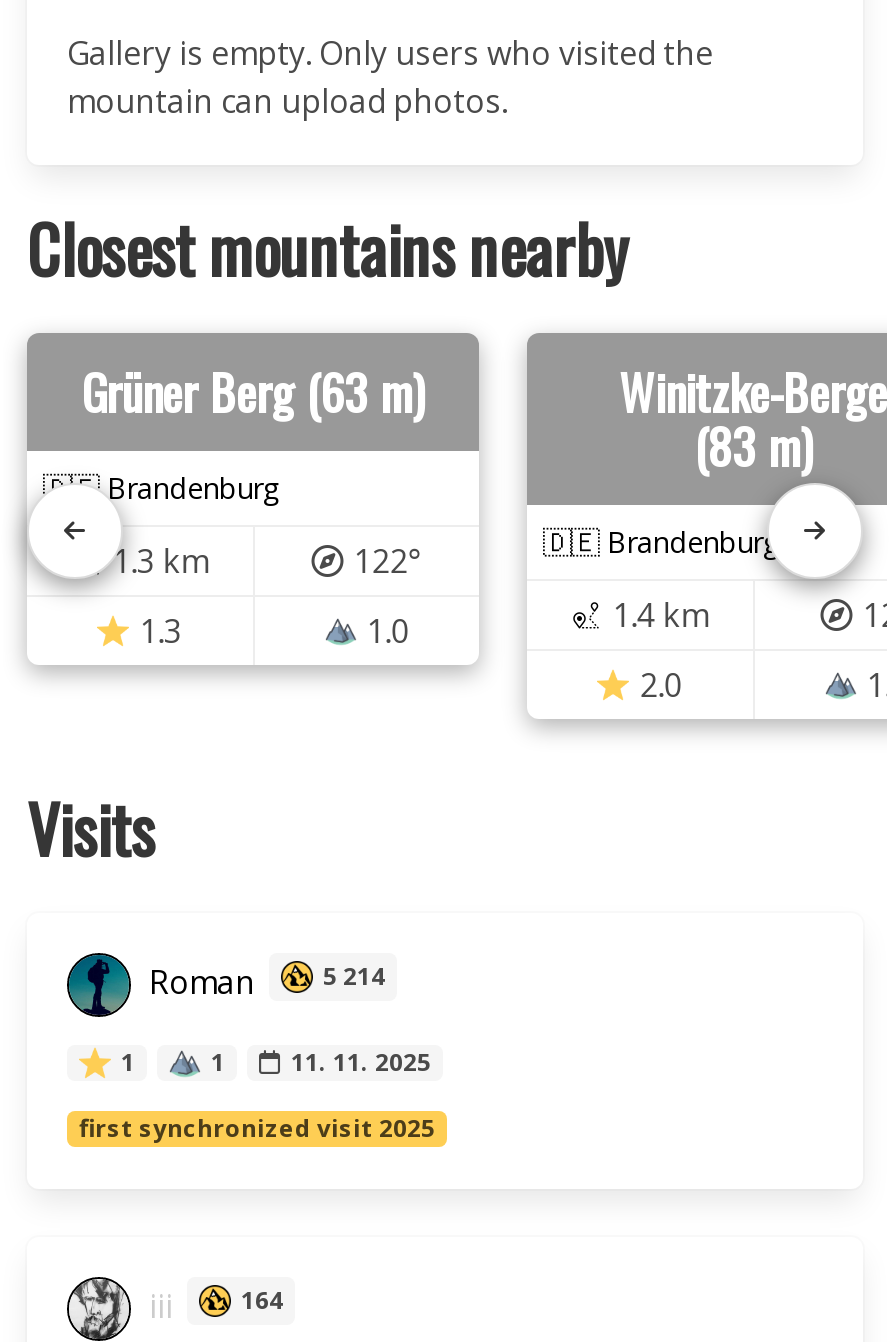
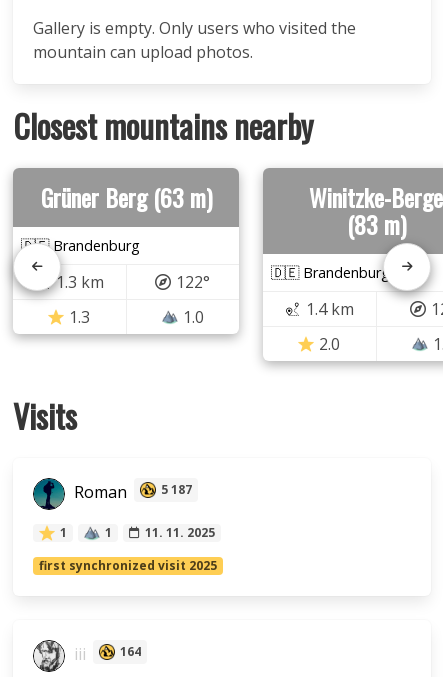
[141,960,385,1004] Roman 5 214 -> [70,481,192,503] Roman 5 187

